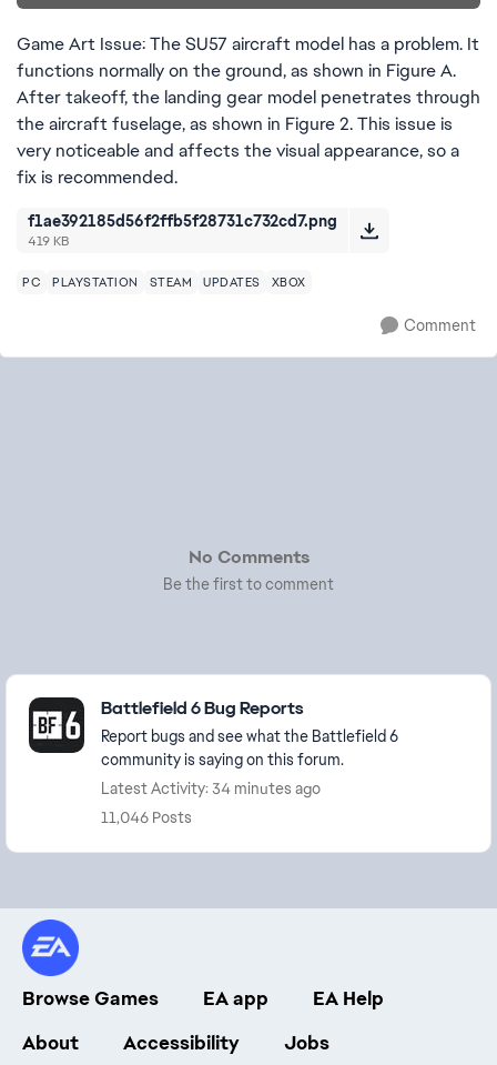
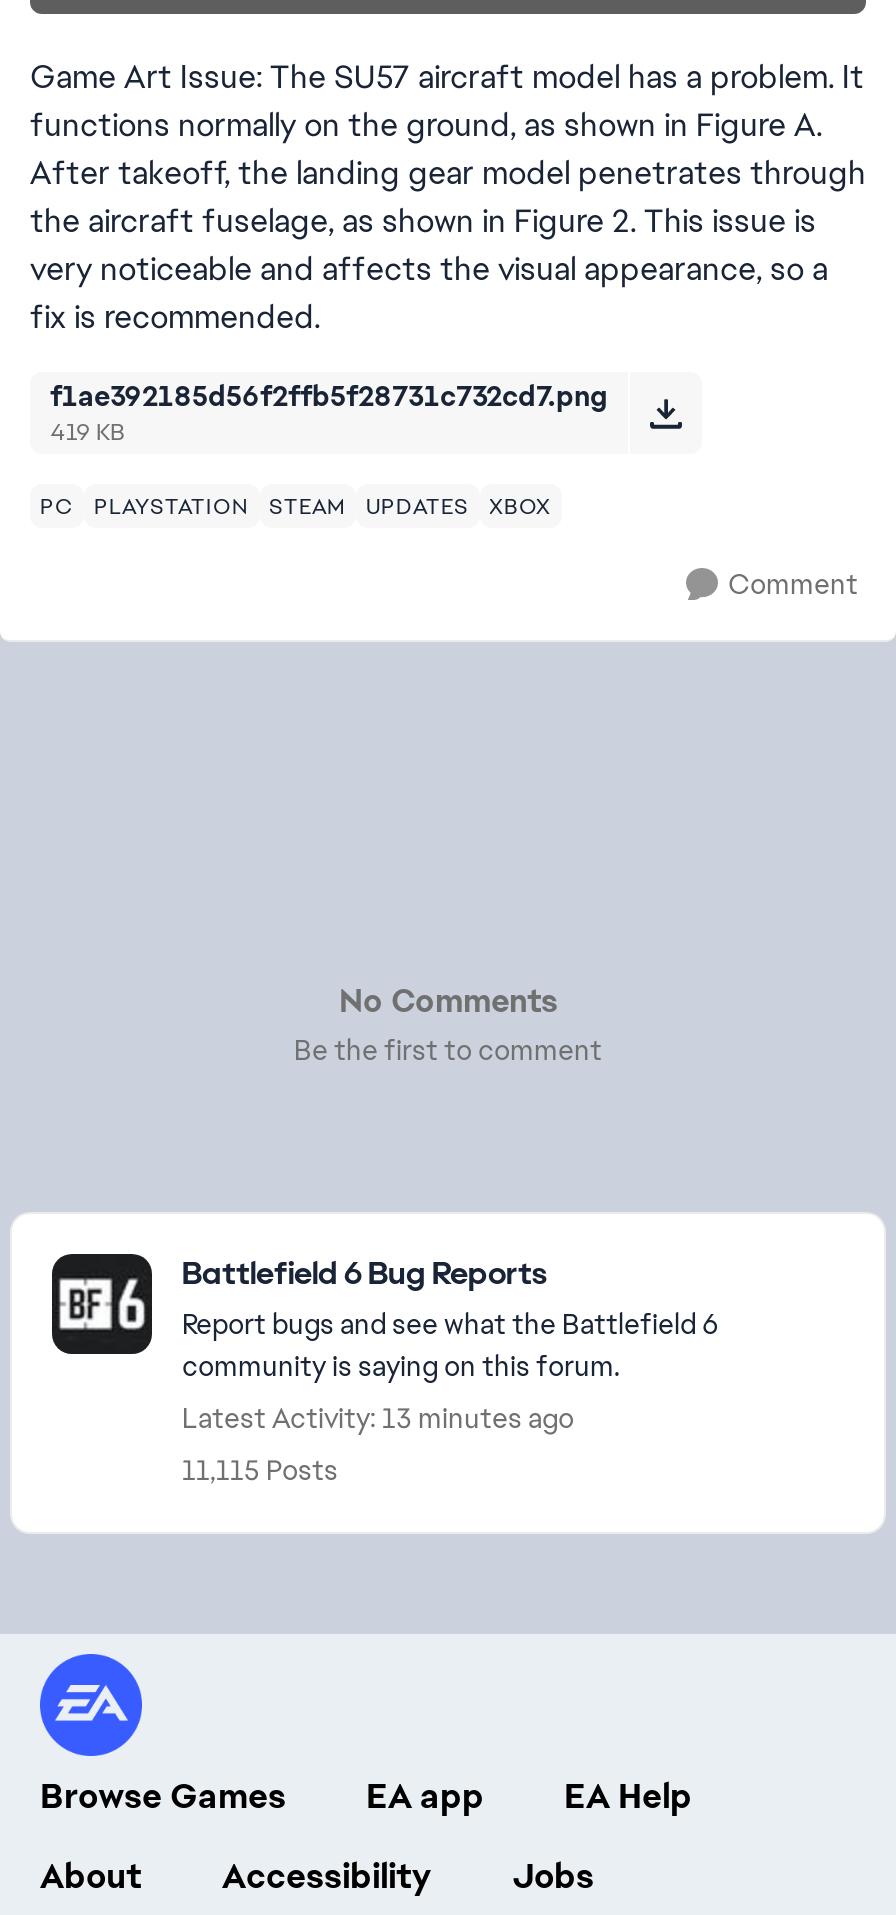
[101,778,321,798] Latest Activity: 34 minutes ago -> [182,1400,574,1436] Latest Activity: 13 minutes ago
[101,807,192,827] 11,046 Posts -> [182,1452,338,1488] 11,115 Posts

